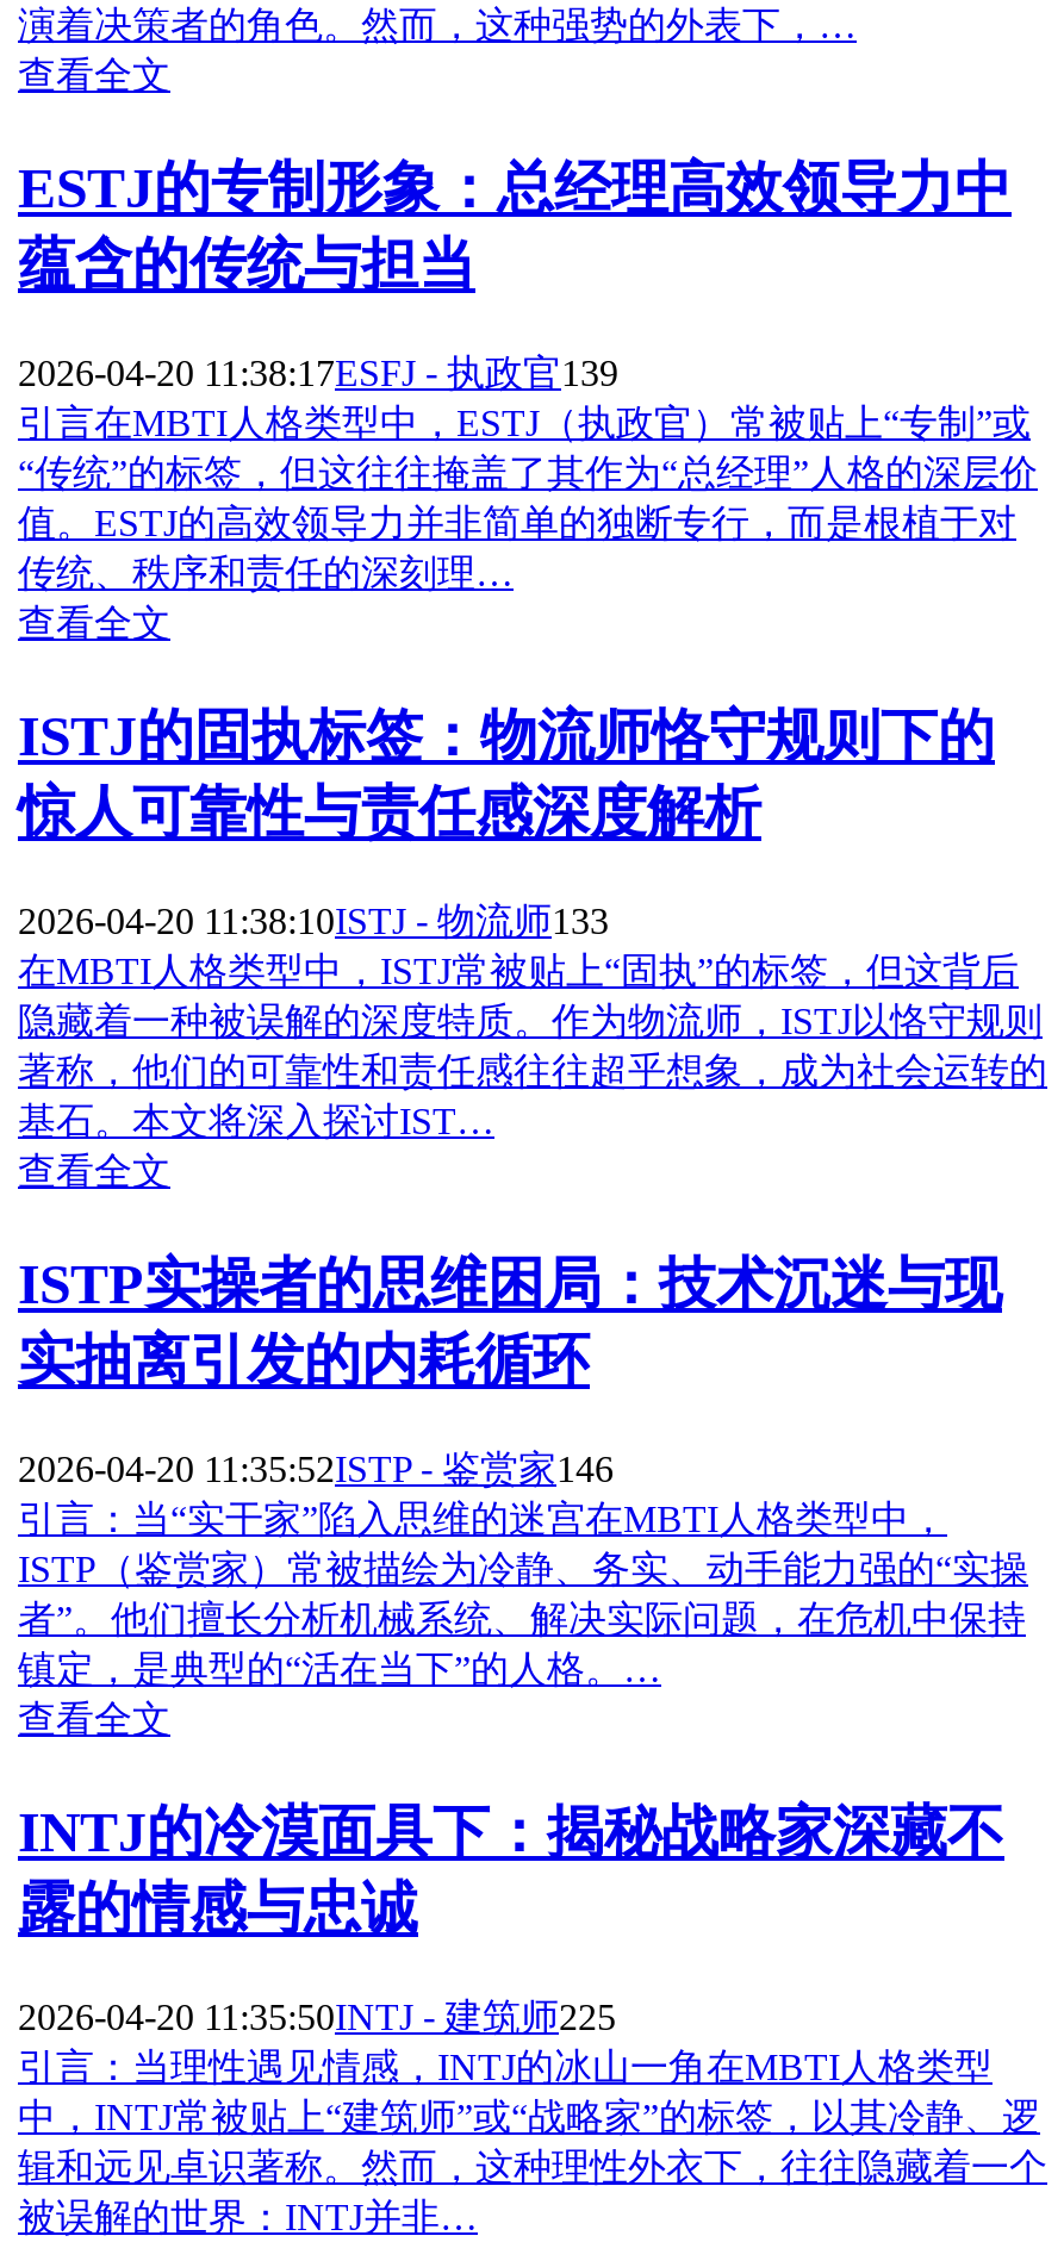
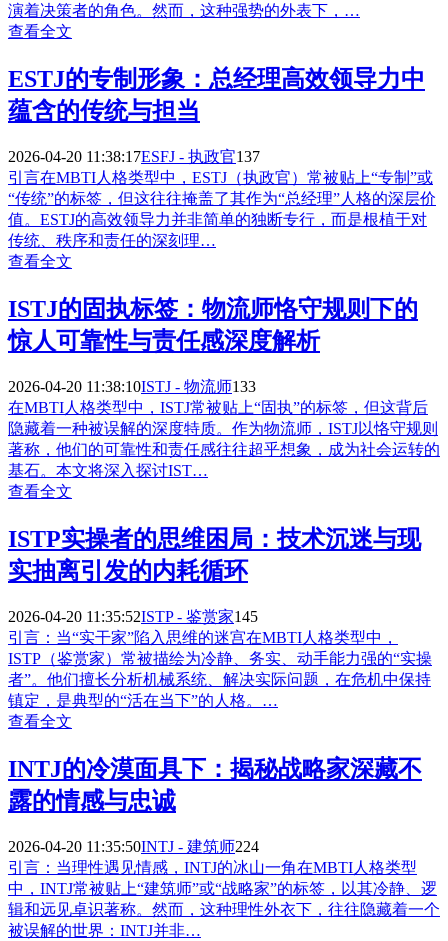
[18,353,618,394] 2026-04-20 11:38:17ESFJ - 执政官139 -> [8,148,260,165] 2026-04-20 11:38:17ESFJ - 执政官137
[18,1448,614,1489] 2026-04-20 11:35:52ISTP - 鉴赏家146 -> [8,608,258,625] 2026-04-20 11:35:52ISTP - 鉴赏家145
[18,1996,616,2036] 2026-04-20 11:35:50INTJ - 建筑师225 -> [8,838,259,855] 2026-04-20 11:35:50INTJ - 建筑师224

